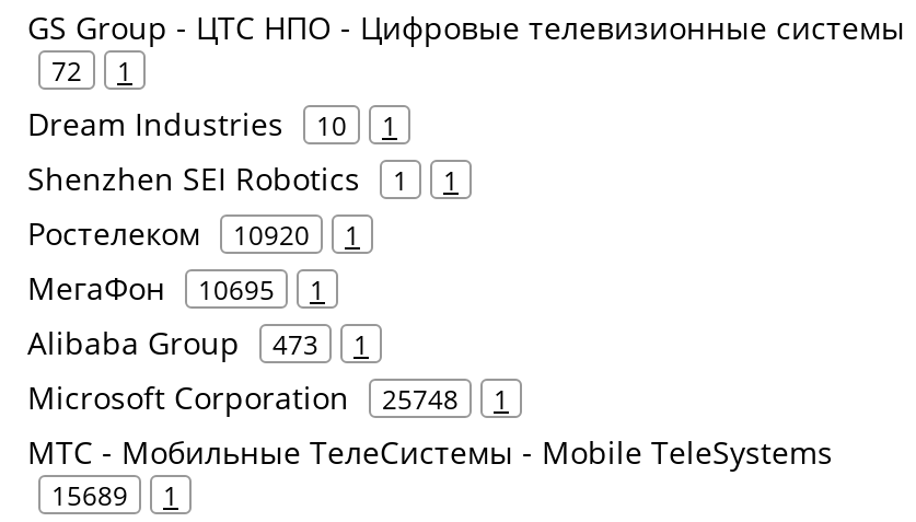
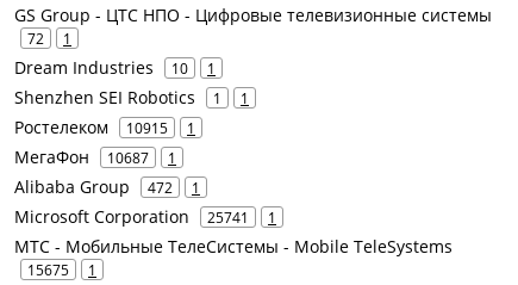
[27,212,360,254] Ростелеком 10920 1 -> [14,116,195,138] Ростелеком 10915 1
[27,267,325,309] МегаФон 10695 1 -> [14,145,176,168] МегаФон 10687 1
[27,322,369,363] Alibaba Group 473 1 -> [14,175,200,198] Alibaba Group 472 1
[27,376,509,418] Microsoft Corporation 25748 1 -> [14,205,276,228] Microsoft Corporation 25741 1
[51,477,178,512] 15689 1 -> [27,260,96,279] 15675 1

